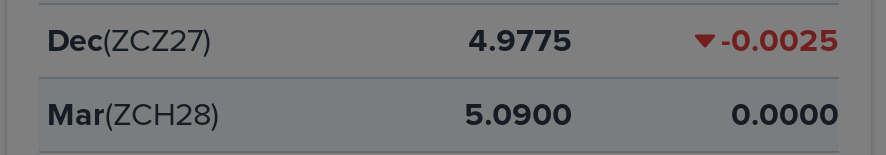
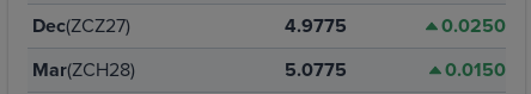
[721,17,839,63] -0.0025 -> [441,12,506,40] 0.0250
[464,91,572,137] 5.0900 -> [284,56,346,84] 5.0775
[731,91,839,137] 0.0000 -> [445,56,506,84] 0.0150

